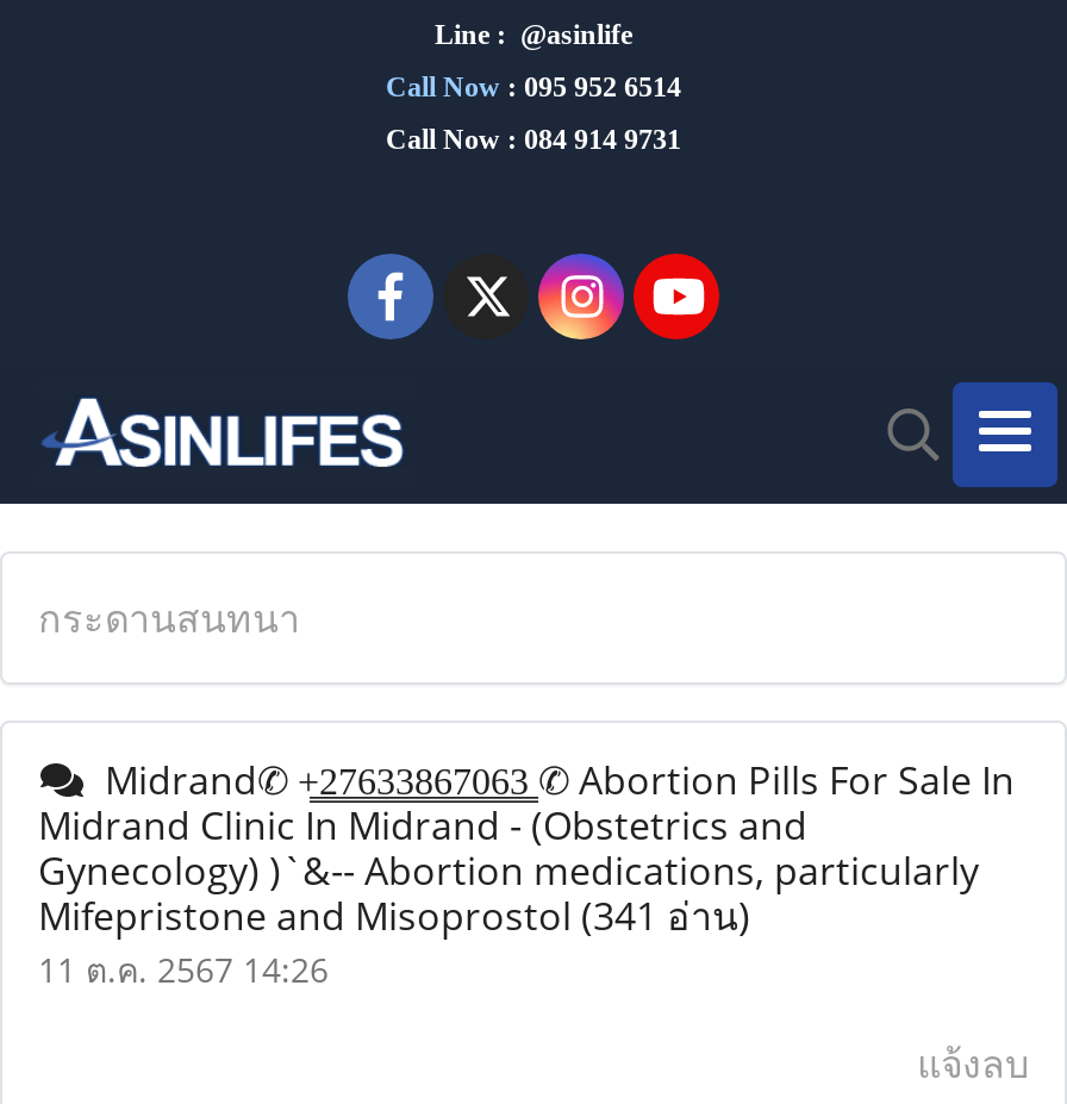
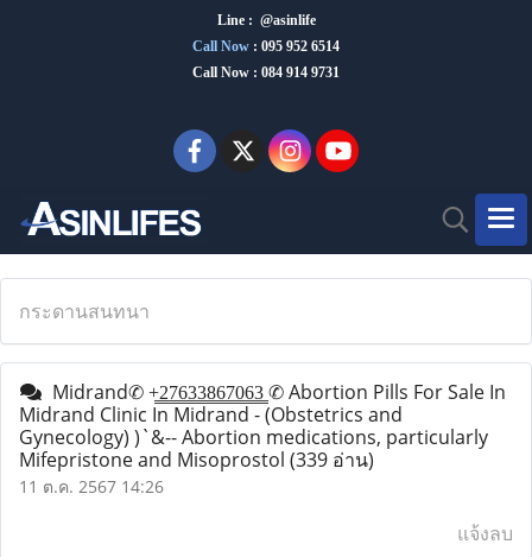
[38,890,750,942] Mifepristone and Misoprostol (341 อ่าน) -> [19,447,374,473] Mifepristone and Misoprostol (339 อ่าน)

